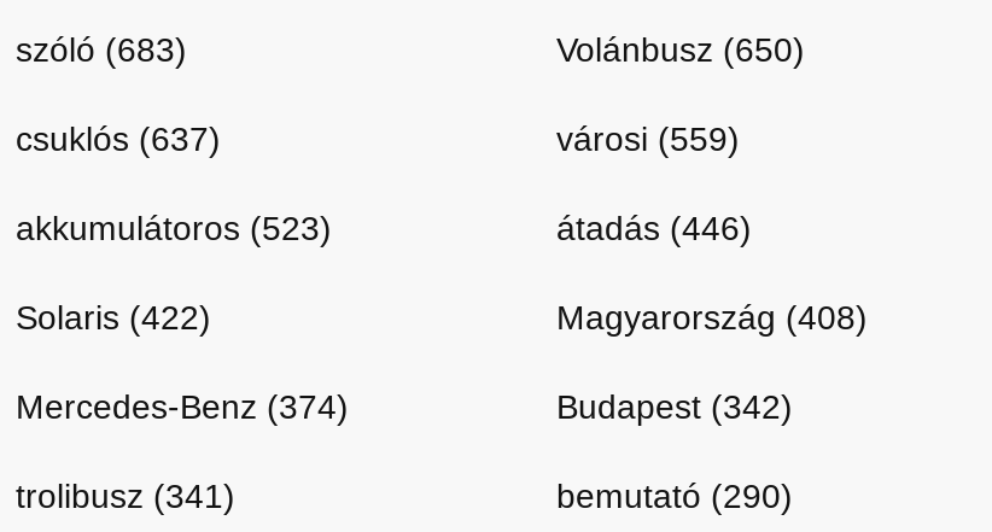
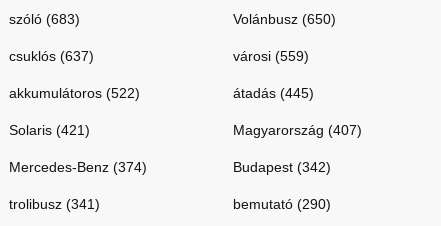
[16,208,332,247] akkumulátoros (523) -> [9,85,140,101] akkumulátoros (522)
[556,208,752,247] átadás (446) -> [233,85,314,101] átadás (445)
[16,297,211,336] Solaris (422) -> [9,122,90,138] Solaris (421)
[556,297,868,336] Magyarország (408) -> [233,122,362,138] Magyarország (407)

